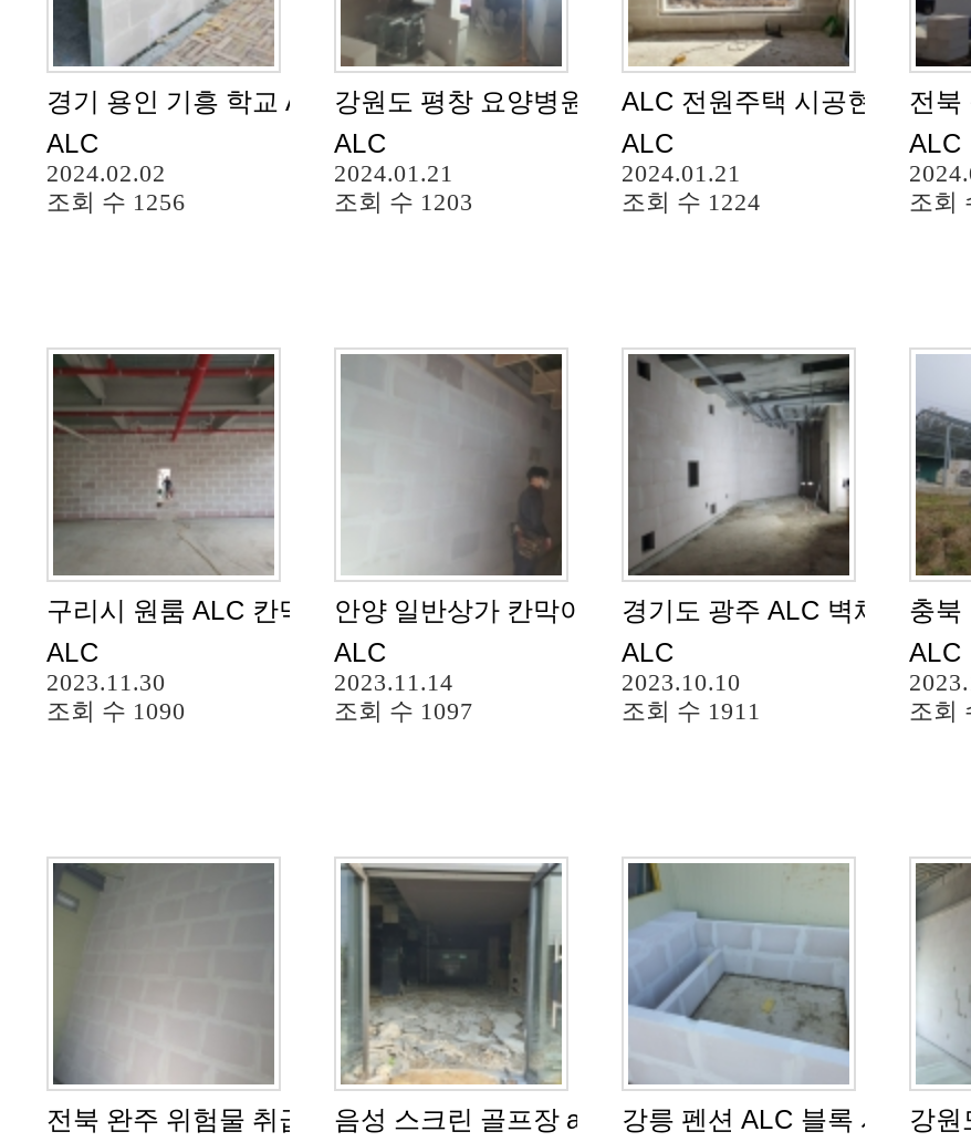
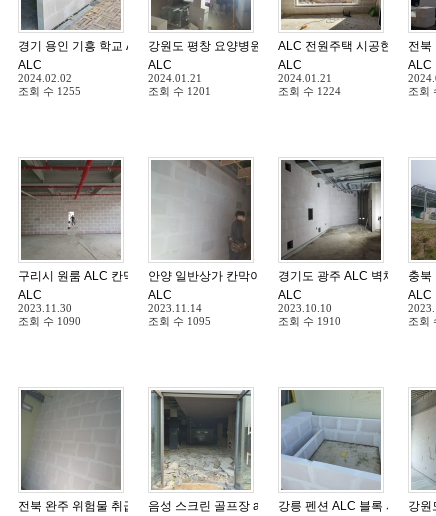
[46,187,186,214] 조회 수 1256 -> [18,85,81,97] 조회 수 1255
[334,187,473,214] 조회 수 1203 -> [148,85,211,97] 조회 수 1201
[334,696,473,723] 조회 수 1097 -> [148,315,211,327] 조회 수 1095
[622,696,761,723] 조회 수 1911 -> [278,315,341,327] 조회 수 1910

